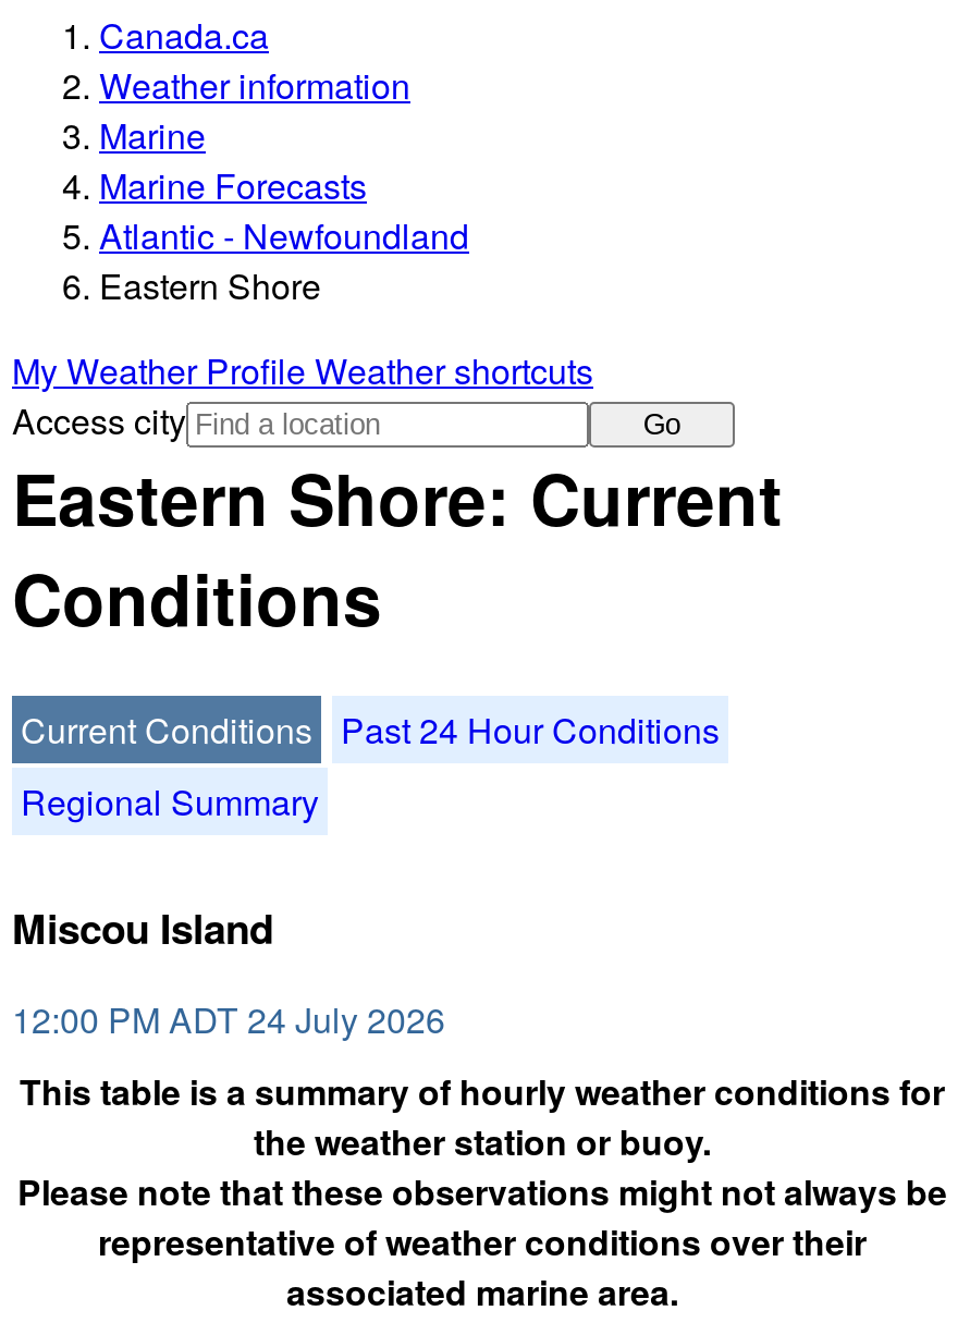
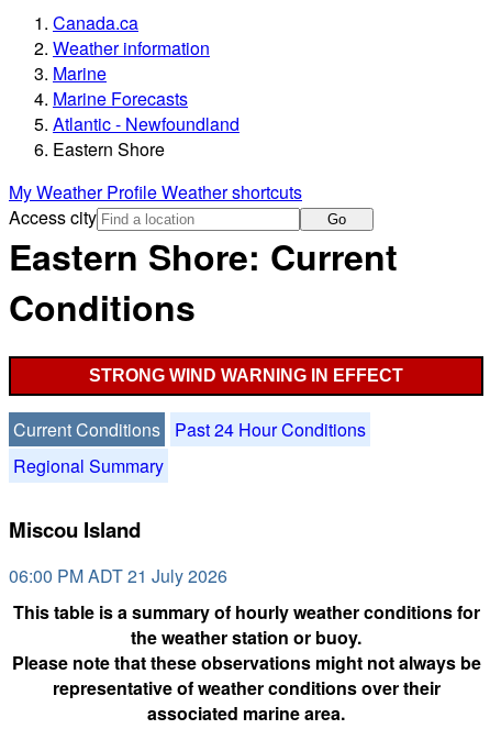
none -> [89,366,403,385] STRONG WIND WARNING IN EFFECT
[12,995,445,1045] 12:00 PM ADT 24 July 2026 -> [9,563,227,589] 06:00 PM ADT 21 July 2026

